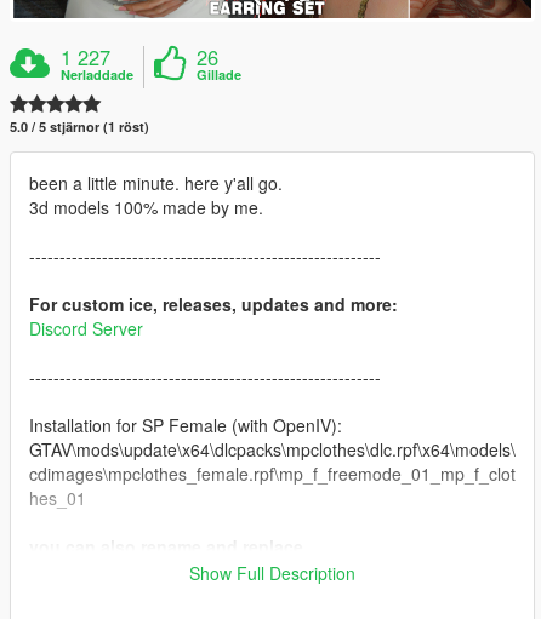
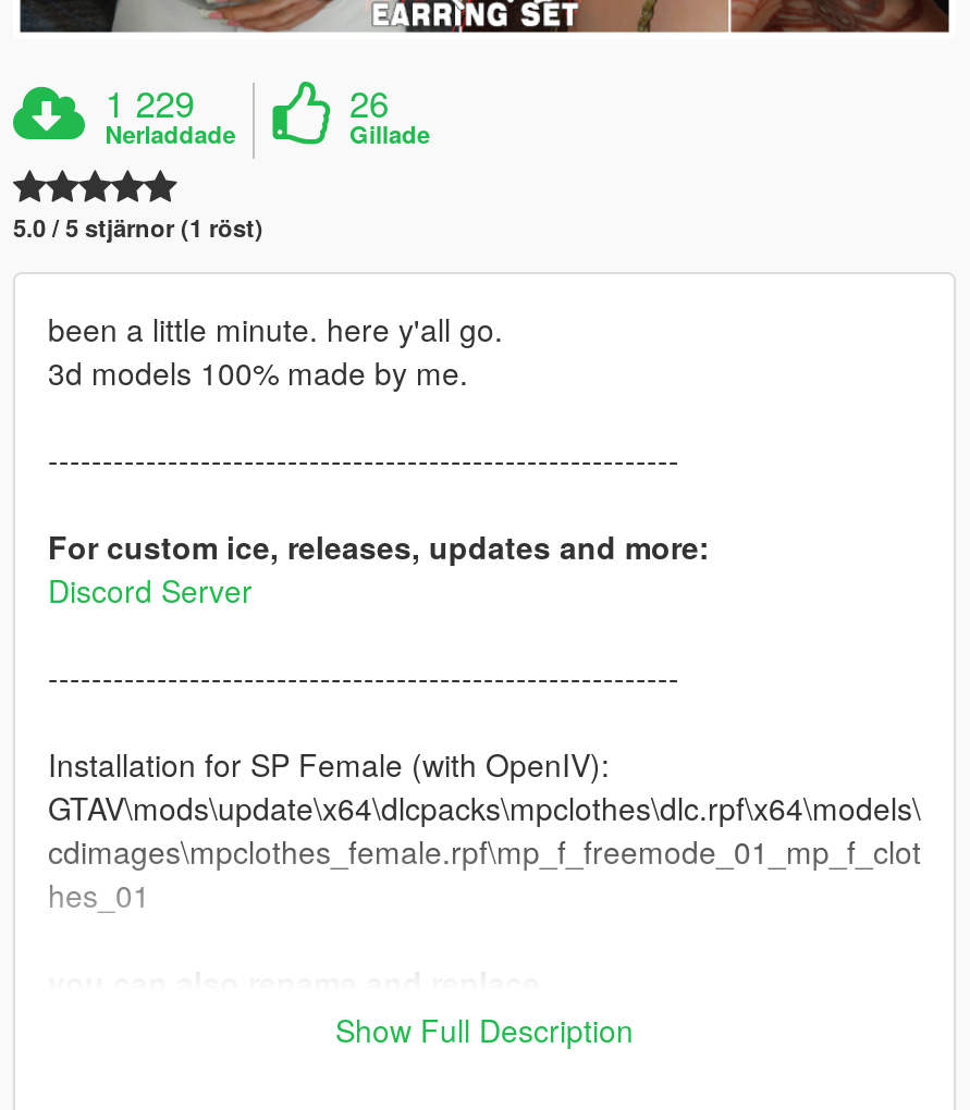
[61,43,111,72] 1 227 -> [105,76,194,129] 1 229

